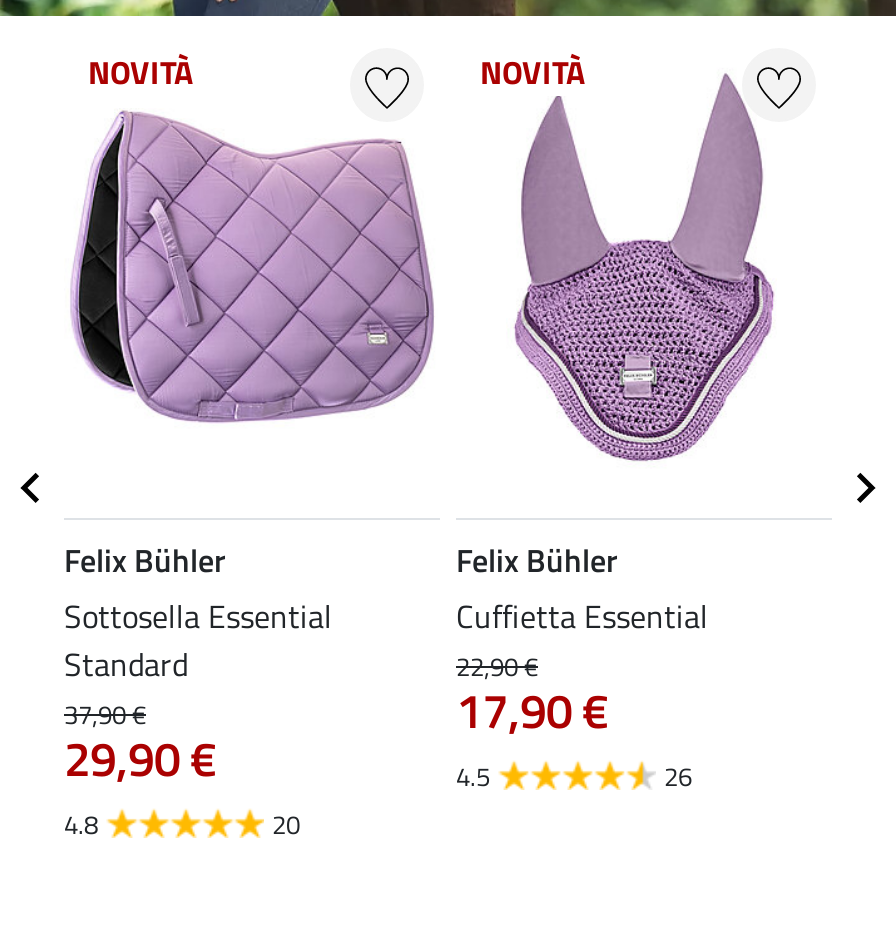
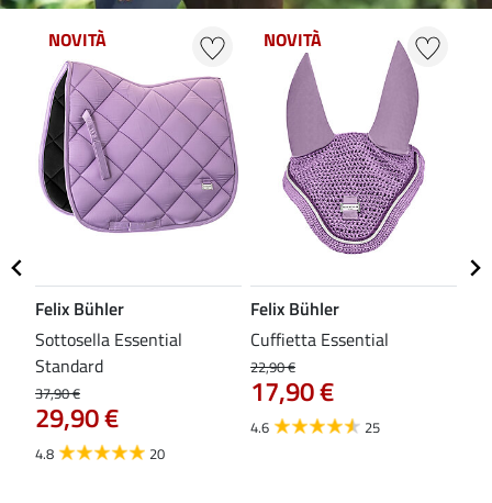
[456,757,490,797] 4.5 -> [250,416,269,438] 4.6
[664,757,692,797] 26 -> [365,416,380,438] 25

